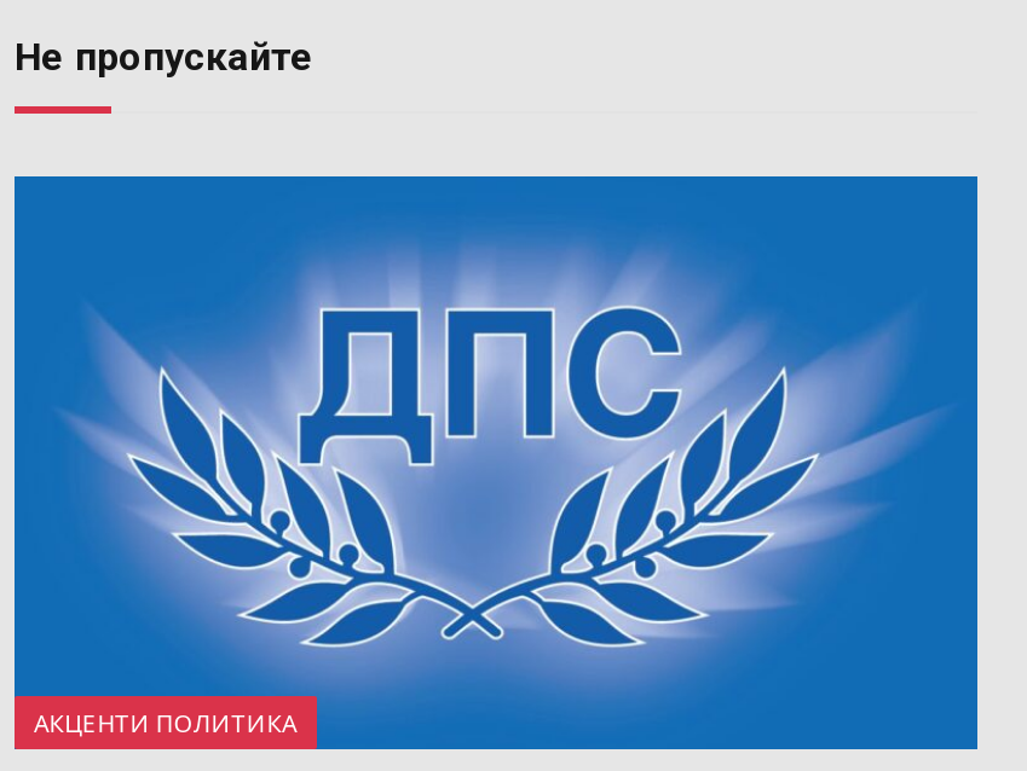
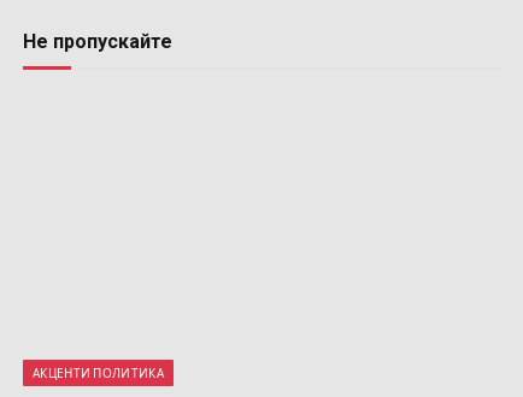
[12,174,980,752] [image] -> none

